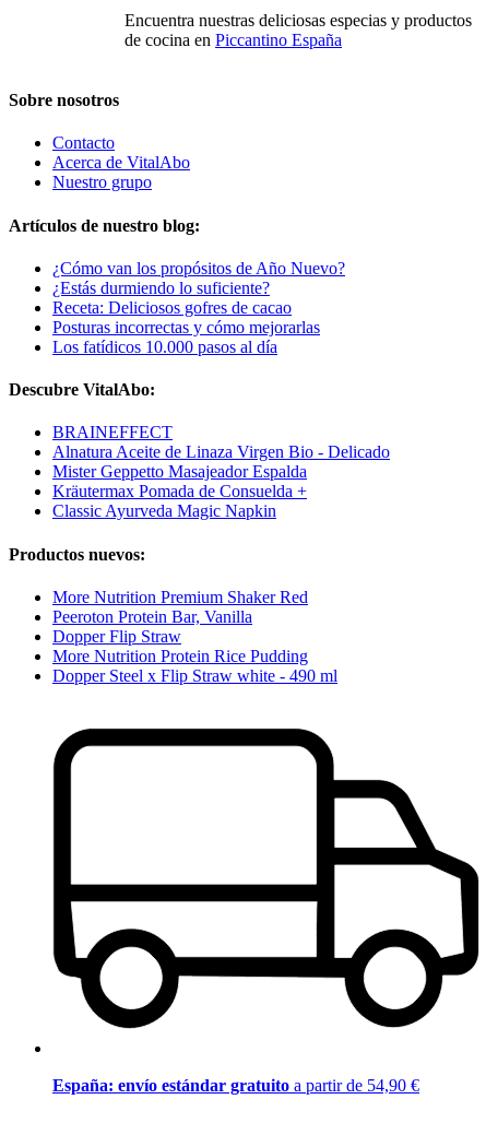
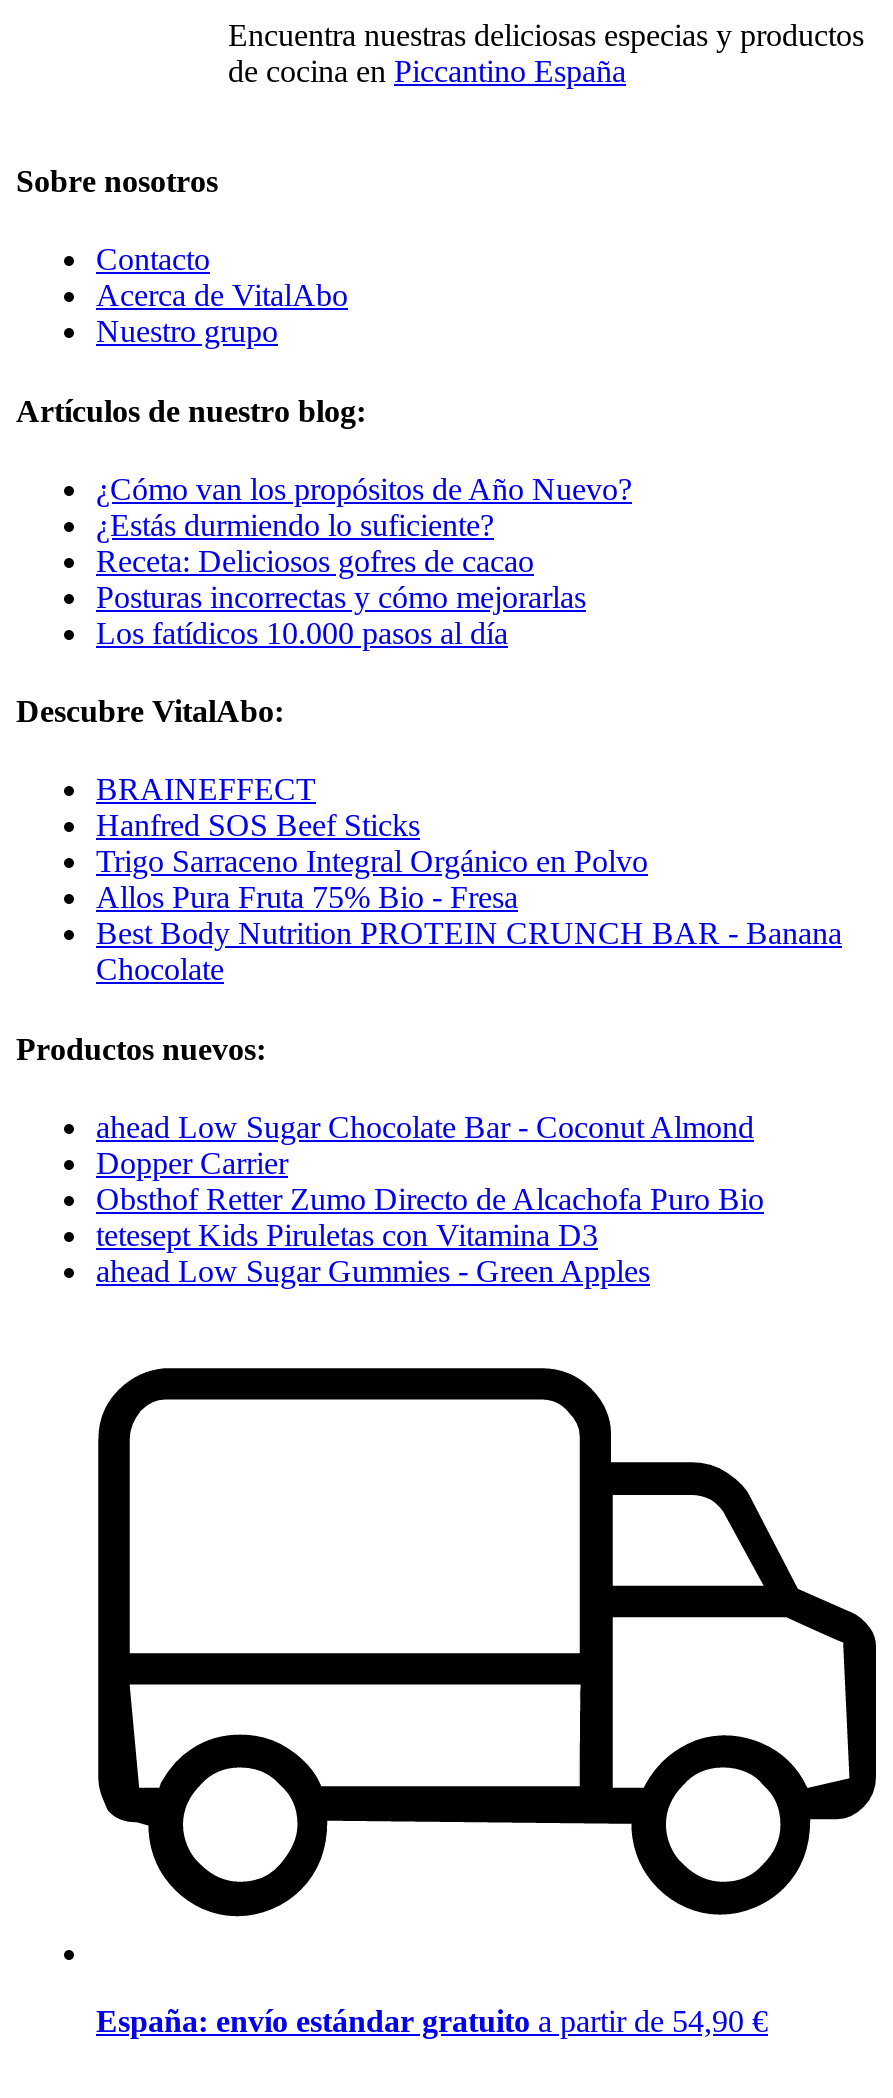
[52,443,390,521] Alnatura Aceite de Linaza Virgen Bio - Delicado | Mister Geppetto Masajeador Espalda | Kräutermax Pomada de Consuelda + | Classic Ayurveda Magic Napkin -> [96,809,842,987] Hanfred SOS Beef Sticks | Trigo Sarraceno Integral Orgánico en Polvo | Allos Pura Fruta 75% Bio - Fresa | Best Body Nutrition PROTEIN CRUNCH BAR - Banana | Chocolate
[52,588,337,685] More Nutrition Premium Shaker Red | Peeroton Protein Bar, Vanilla | Dopper Flip Straw | More Nutrition Protein Rice Pudding | Dopper Steel x Flip Straw white - 490 ml -> [96,1110,764,1288] ahead Low Sugar Chocolate Bar - Coconut Almond | Dopper Carrier | Obsthof Retter Zumo Directo de Alcachofa Puro Bio | tetesept Kids Piruletas con Vitamina D3 | ahead Low Sugar Gummies - Green Apples

